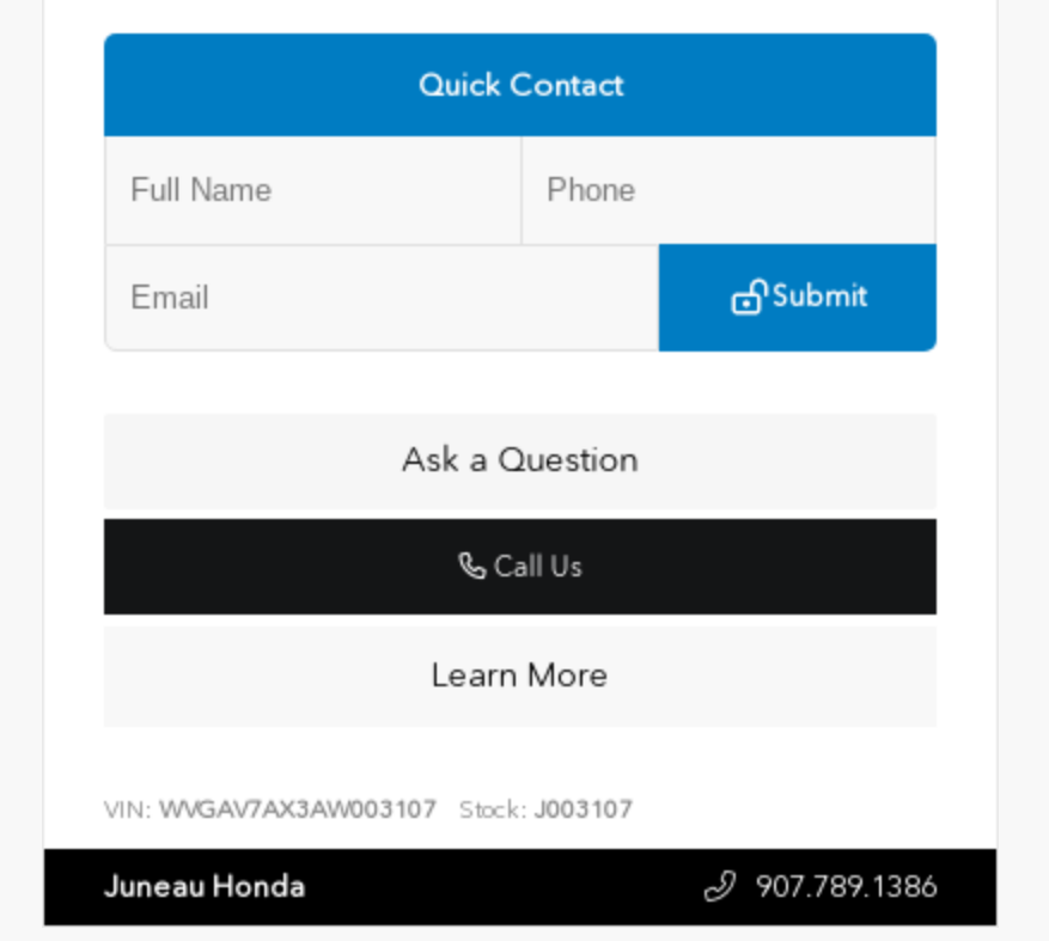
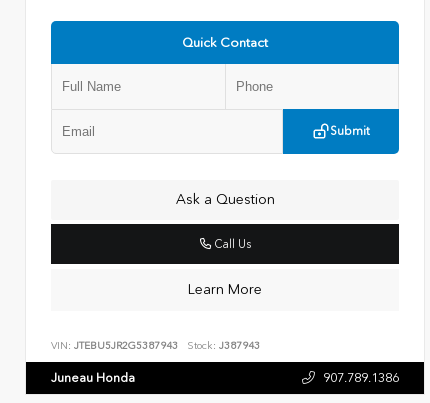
[104,793,437,824] VIN: WVGAV7AX3AW003107 -> [51,338,178,351] VIN: JTEBU5JR2G5387943
[458,793,633,824] Stock: J003107 -> [187,338,260,351] Stock: J387943

